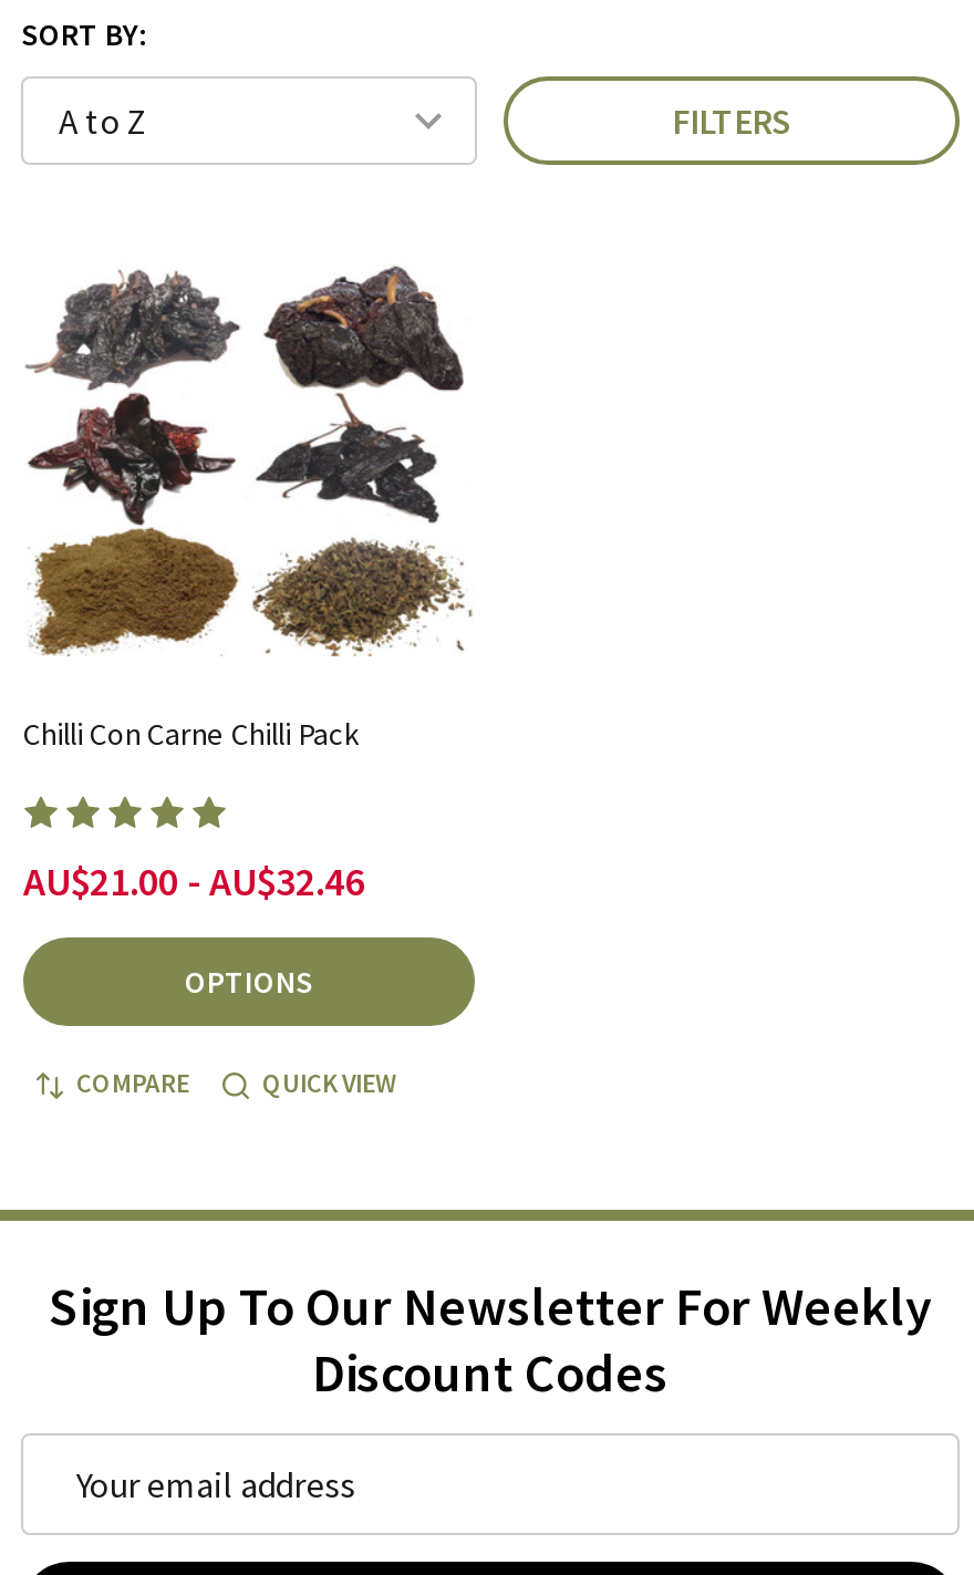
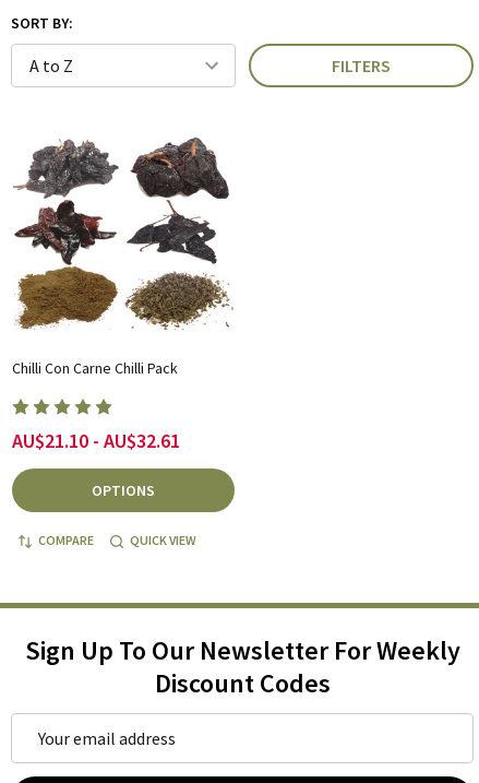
[23,856,364,906] AU$21.00 - AU$32.46 -> [12,428,180,453] AU$21.10 - AU$32.61

